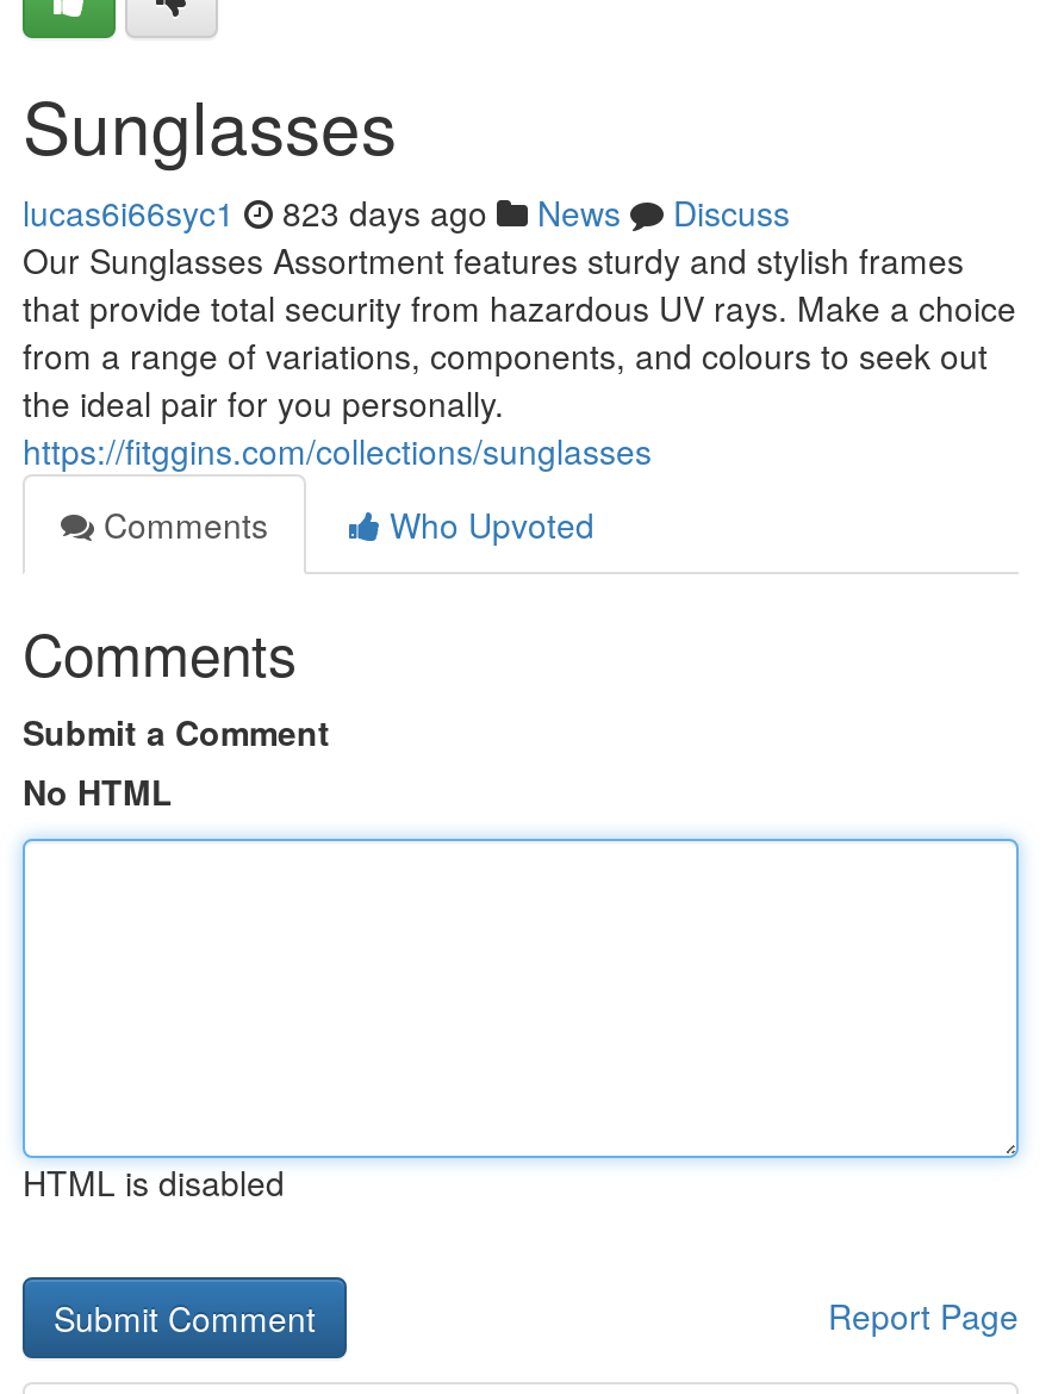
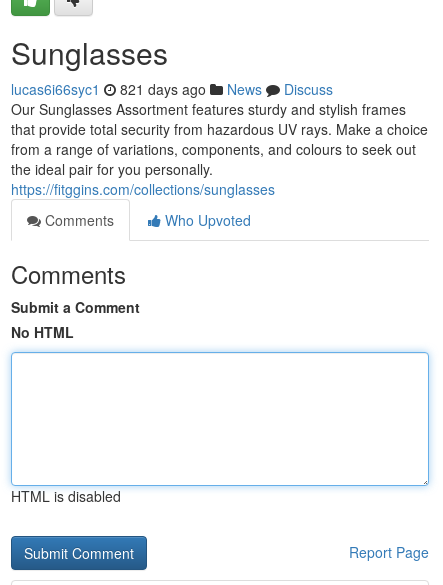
[23,188,790,236] lucas6i66syc1 823 days ago News Discuss -> [11,79,333,99] lucas6i66syc1 821 days ago News Discuss

